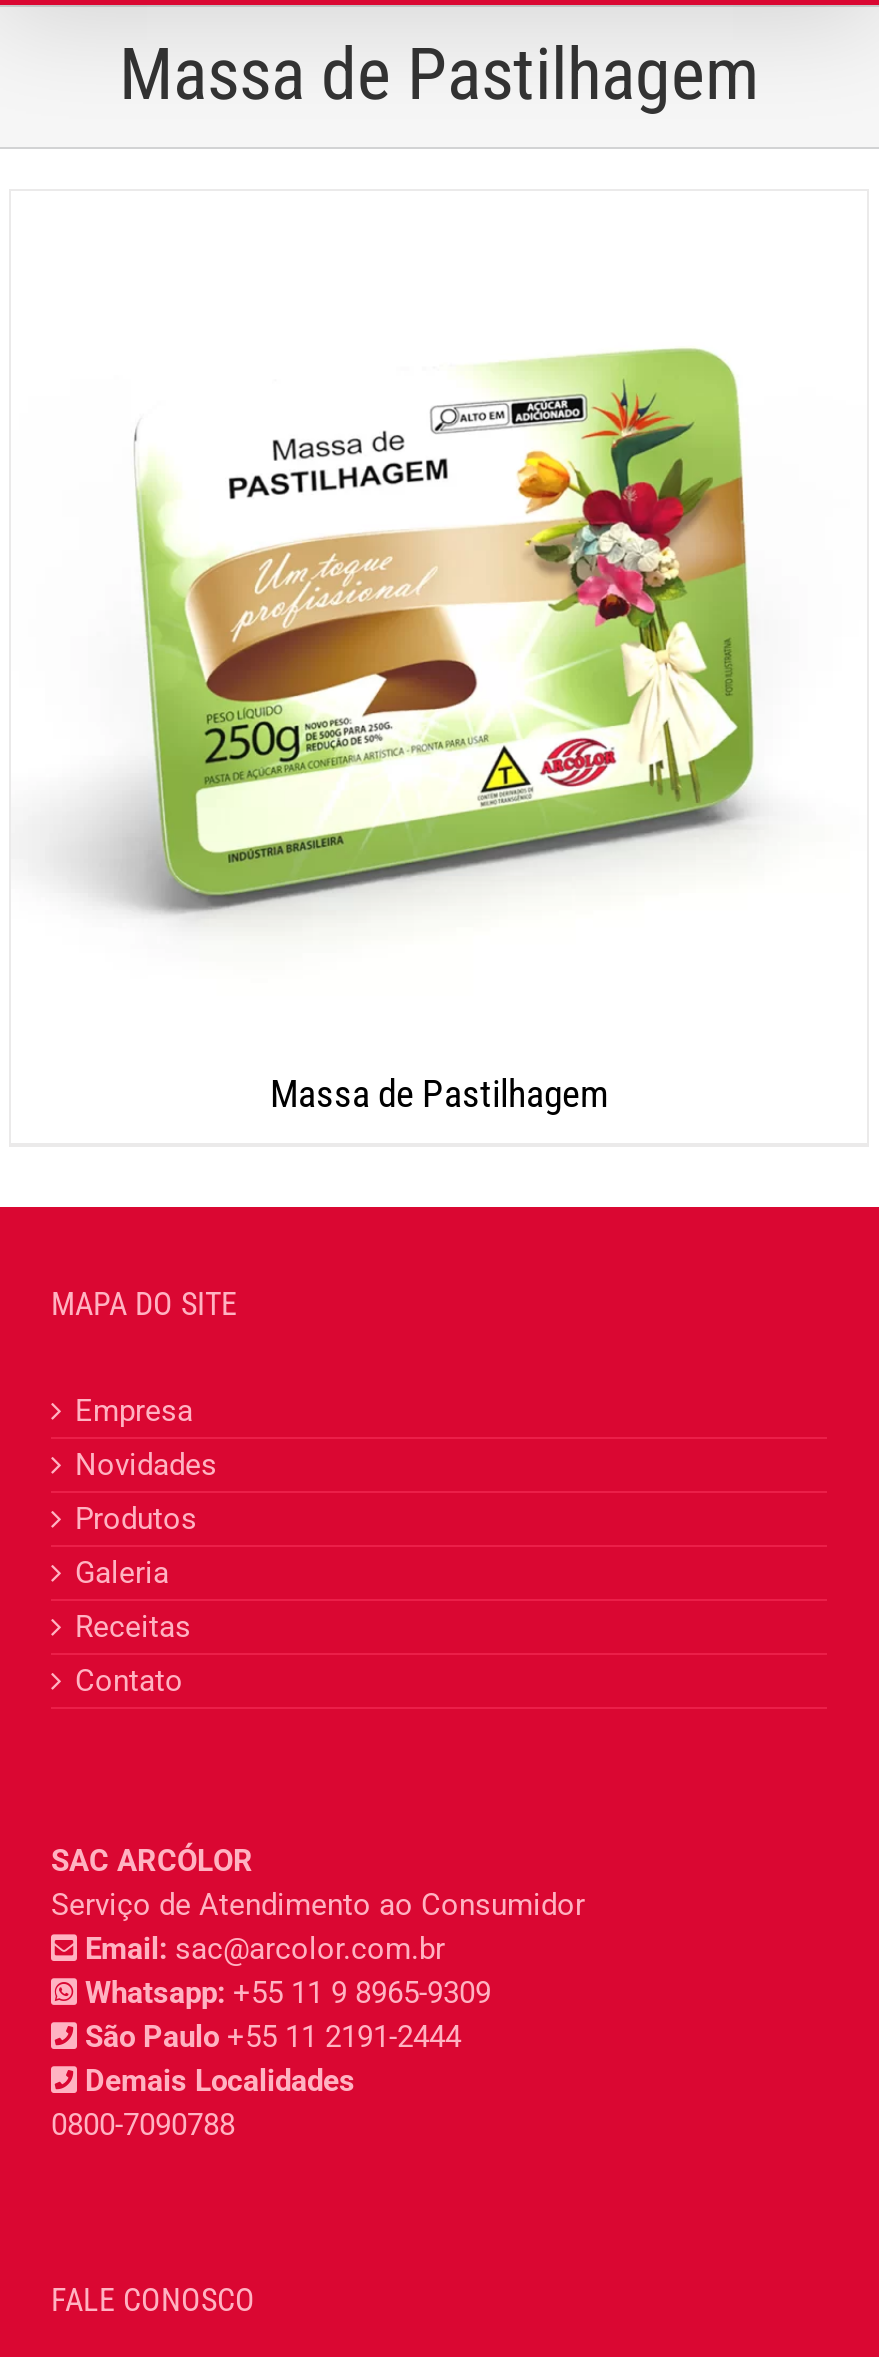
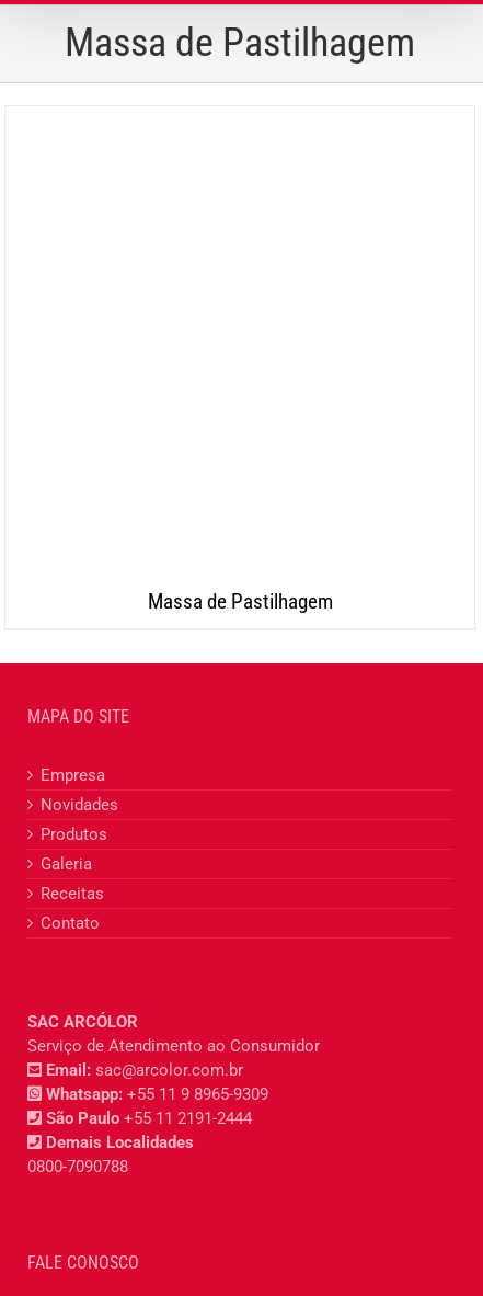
[79,347,755,915] [image] -> none

